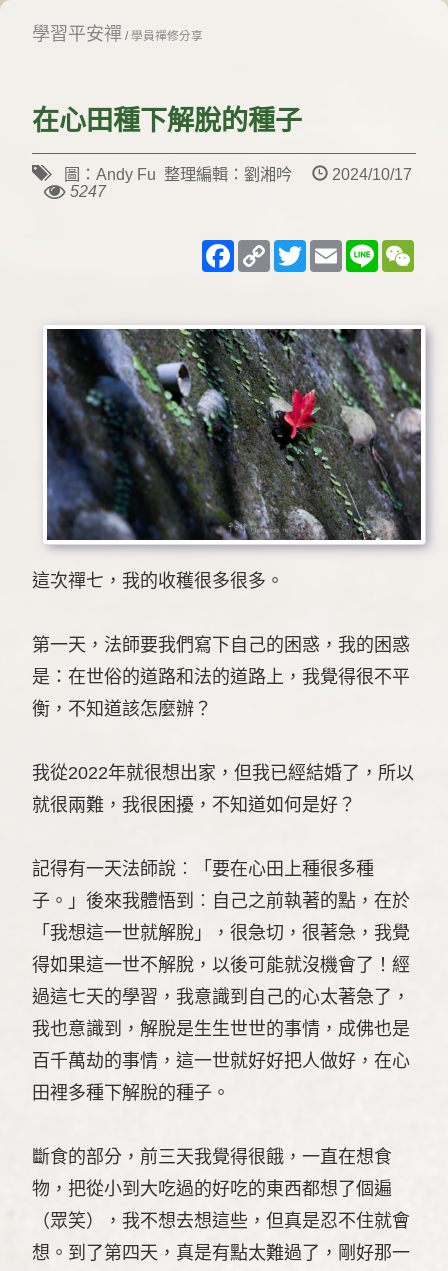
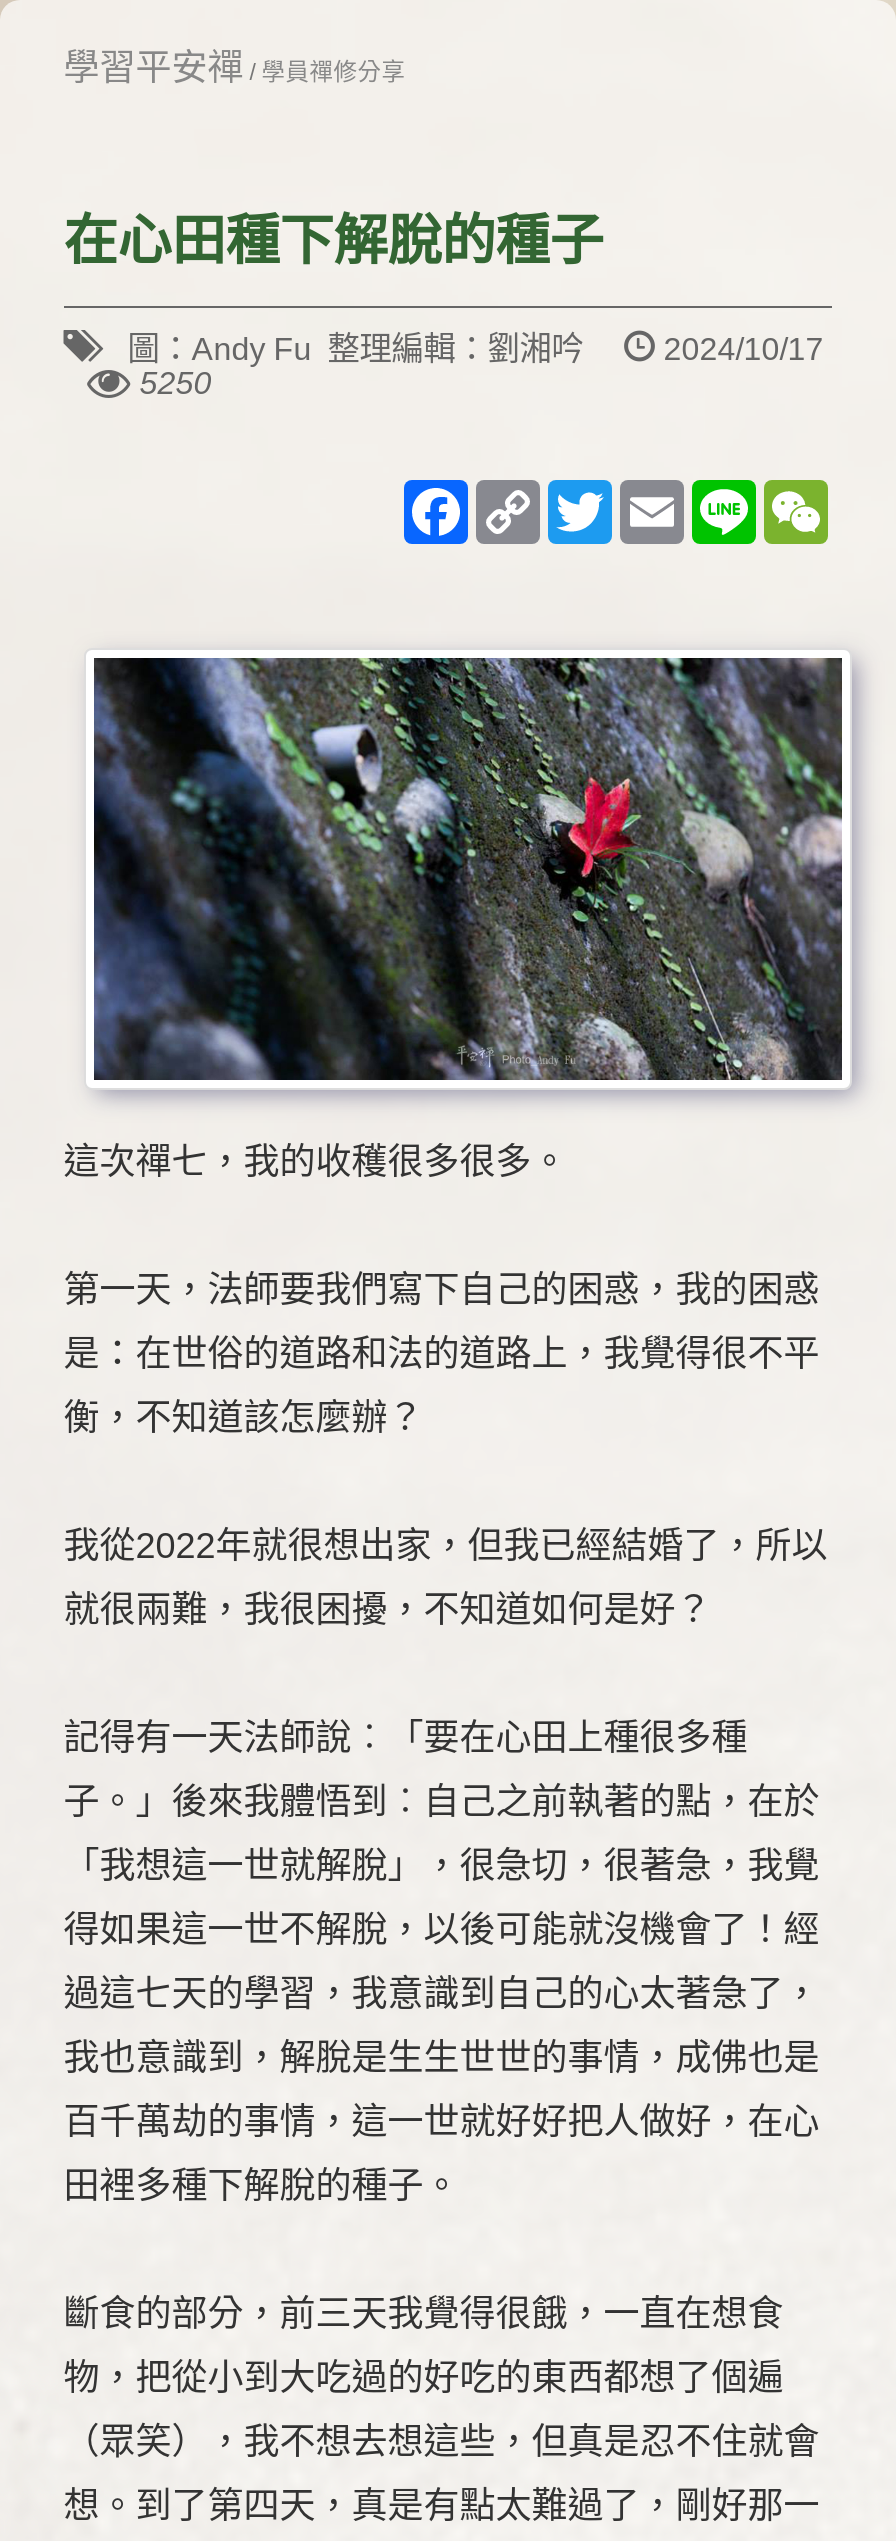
[66,182,106,200] 5247 -> [131,364,211,400] 5250

